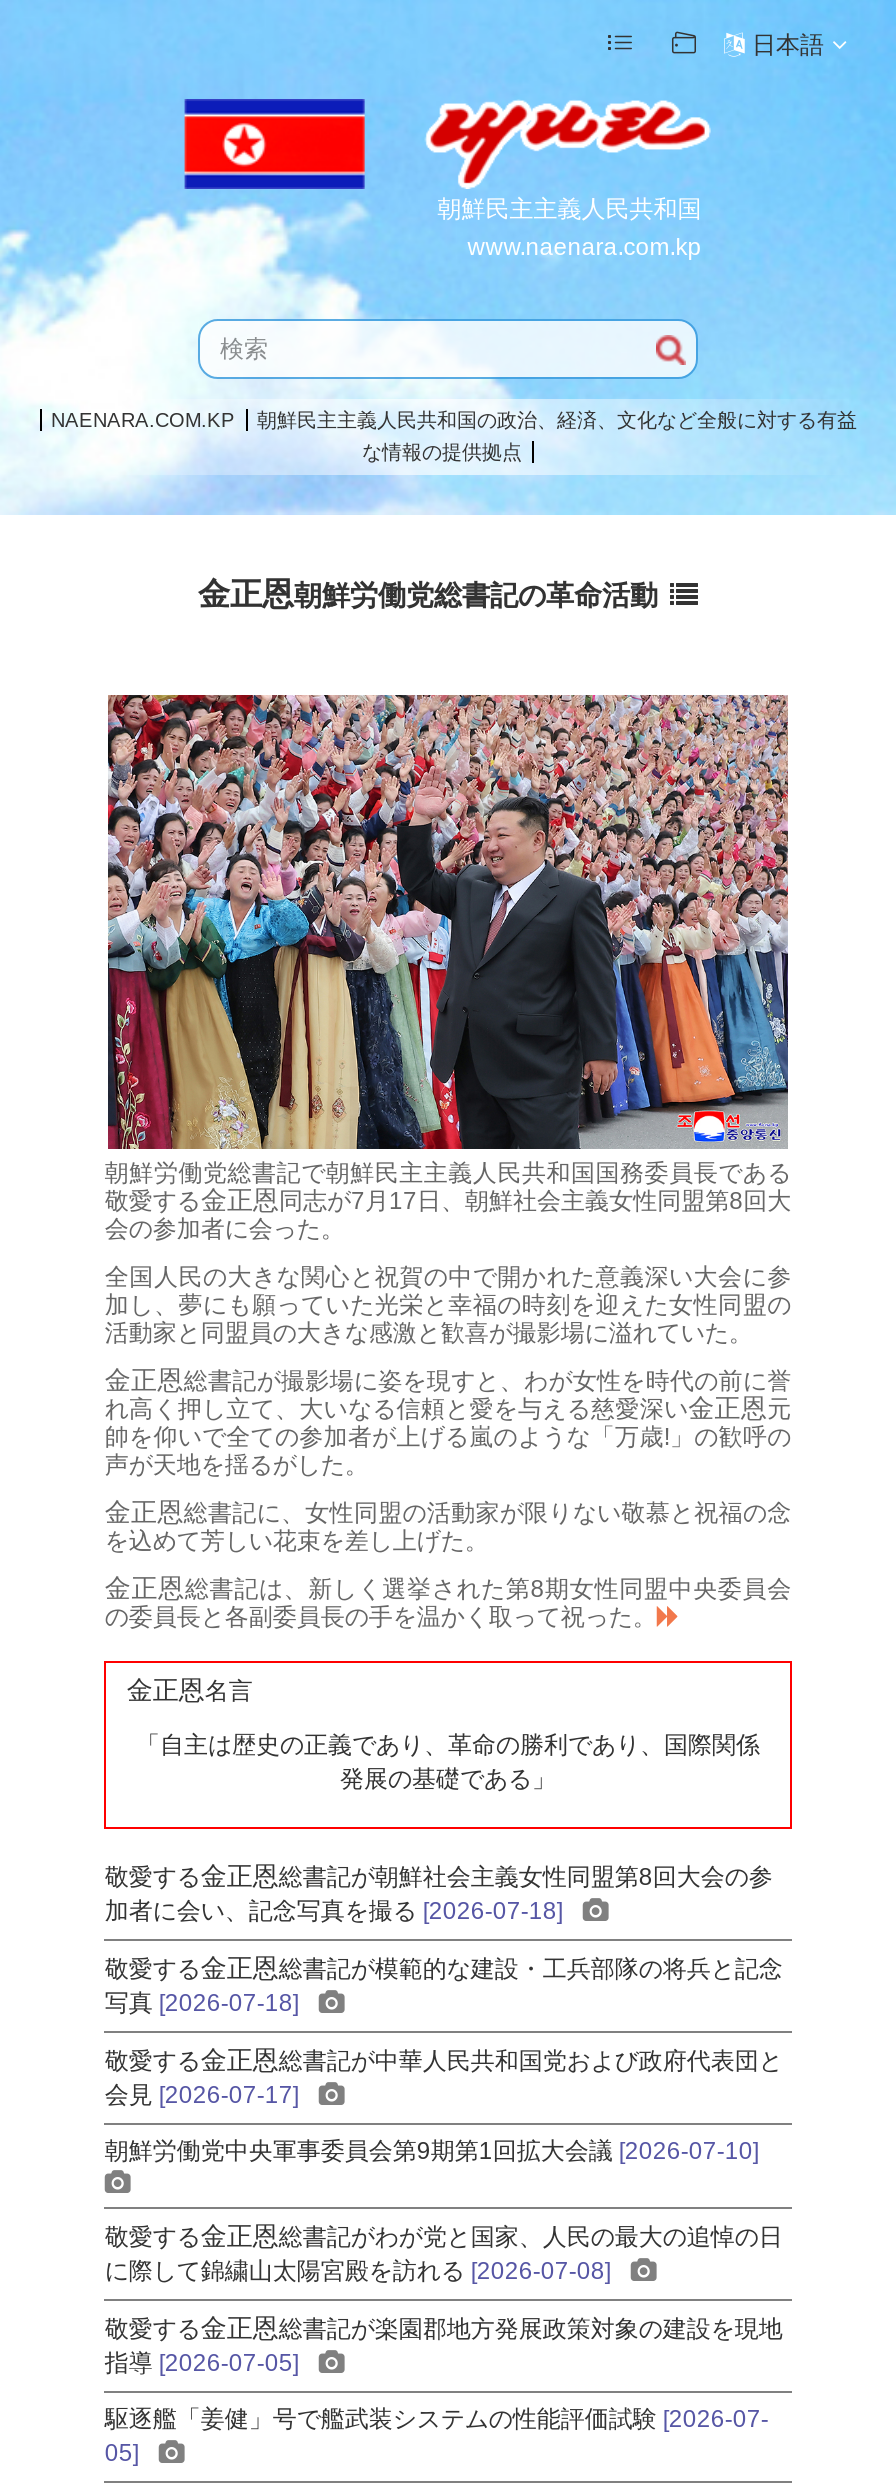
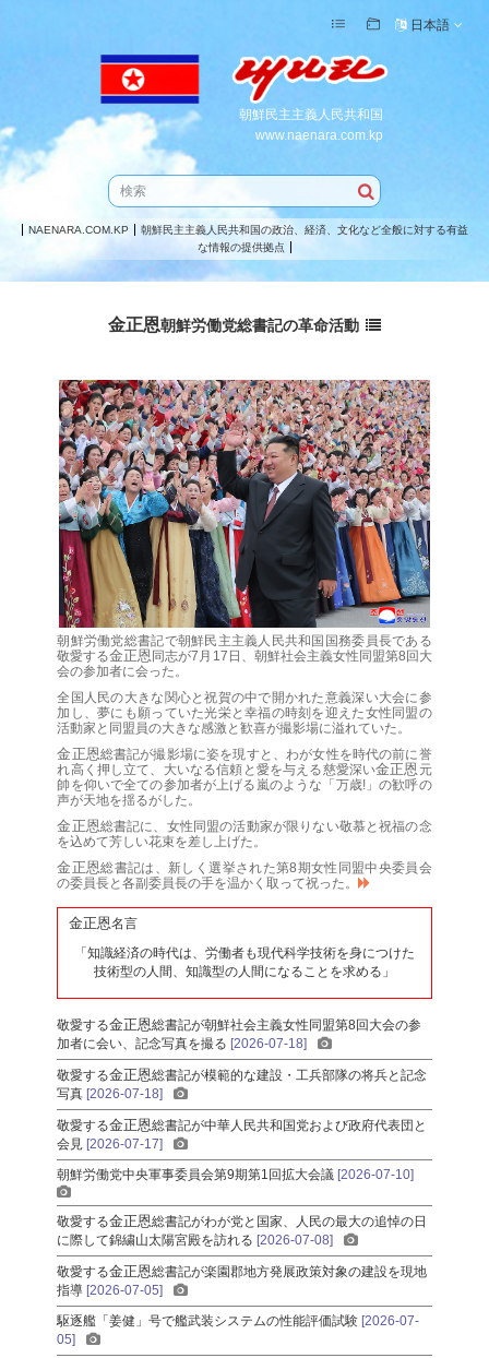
[136,1731,760,1793] 「自主は歴史の正義であり、革命の勝利であり、国際関係 | 発展の基礎である」 -> [74,945,415,979] 「知識経済の時代は、労働者も現代科学技術を身につけた | 技術型の人間、知識型の人間になることを求める」

